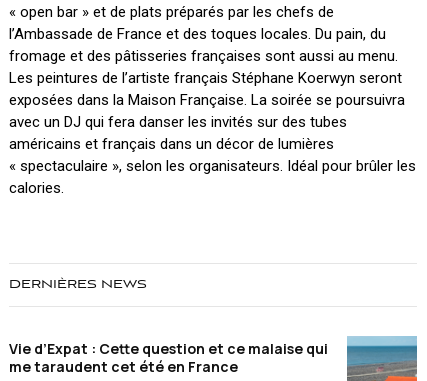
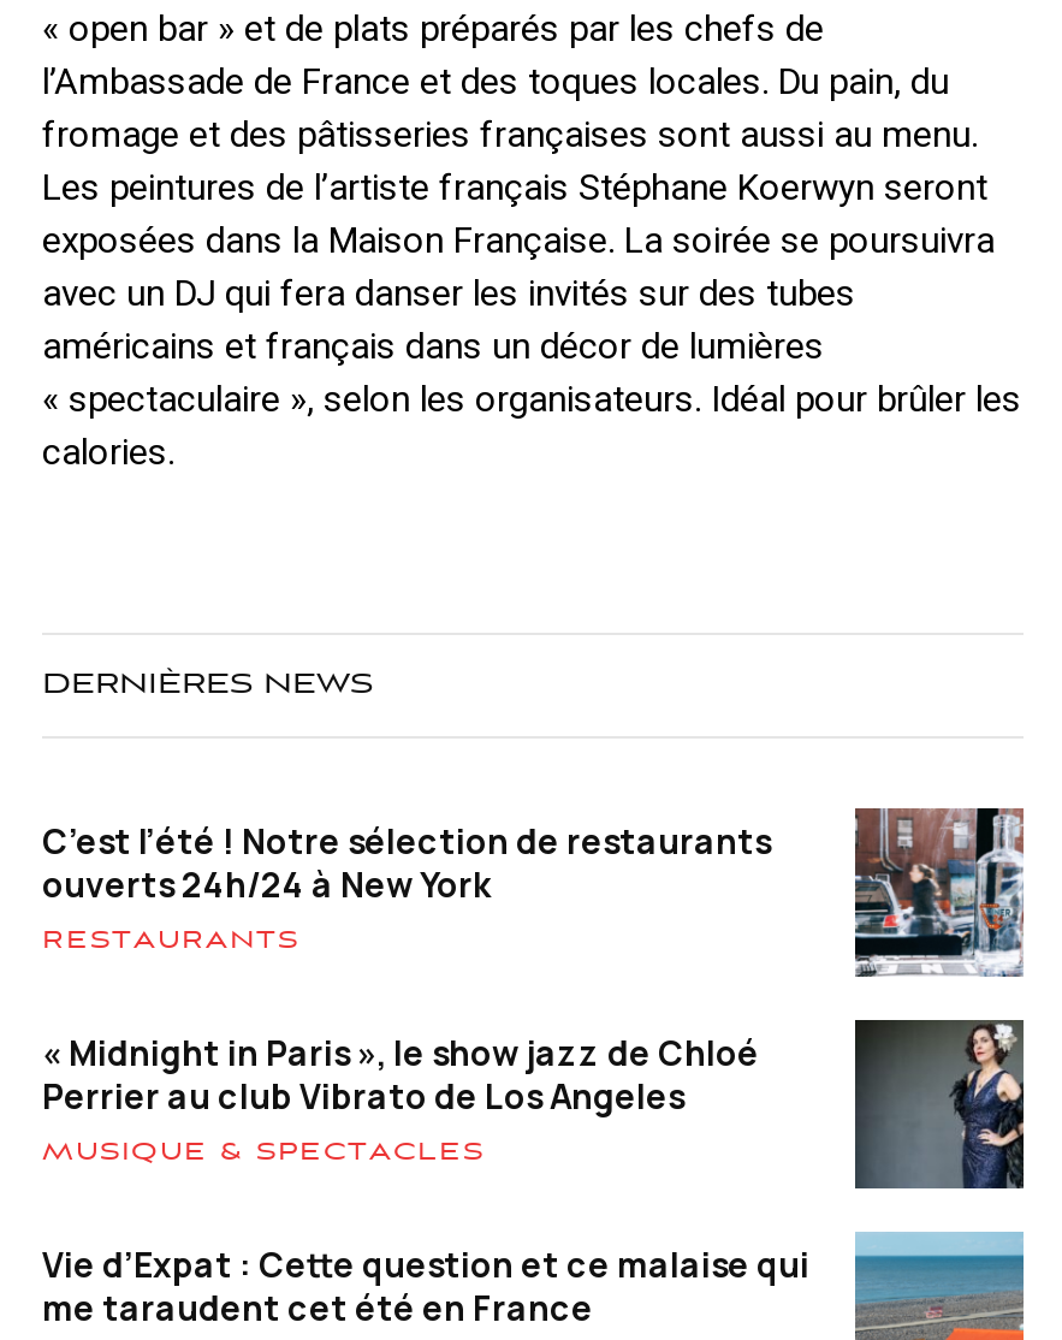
none -> [42,806,1026,1166] [image] | C’est l’été ! Notre sélection de restaurants | ouverts 24h/24 à New York | RESTAURANTS | « Midnight in Paris », le show jazz de Chloé | Perrier au club Vibrato de Los Angeles | MUSIQUE & SPECTACLES
none -> [853,1018,1026,1191] [image]

